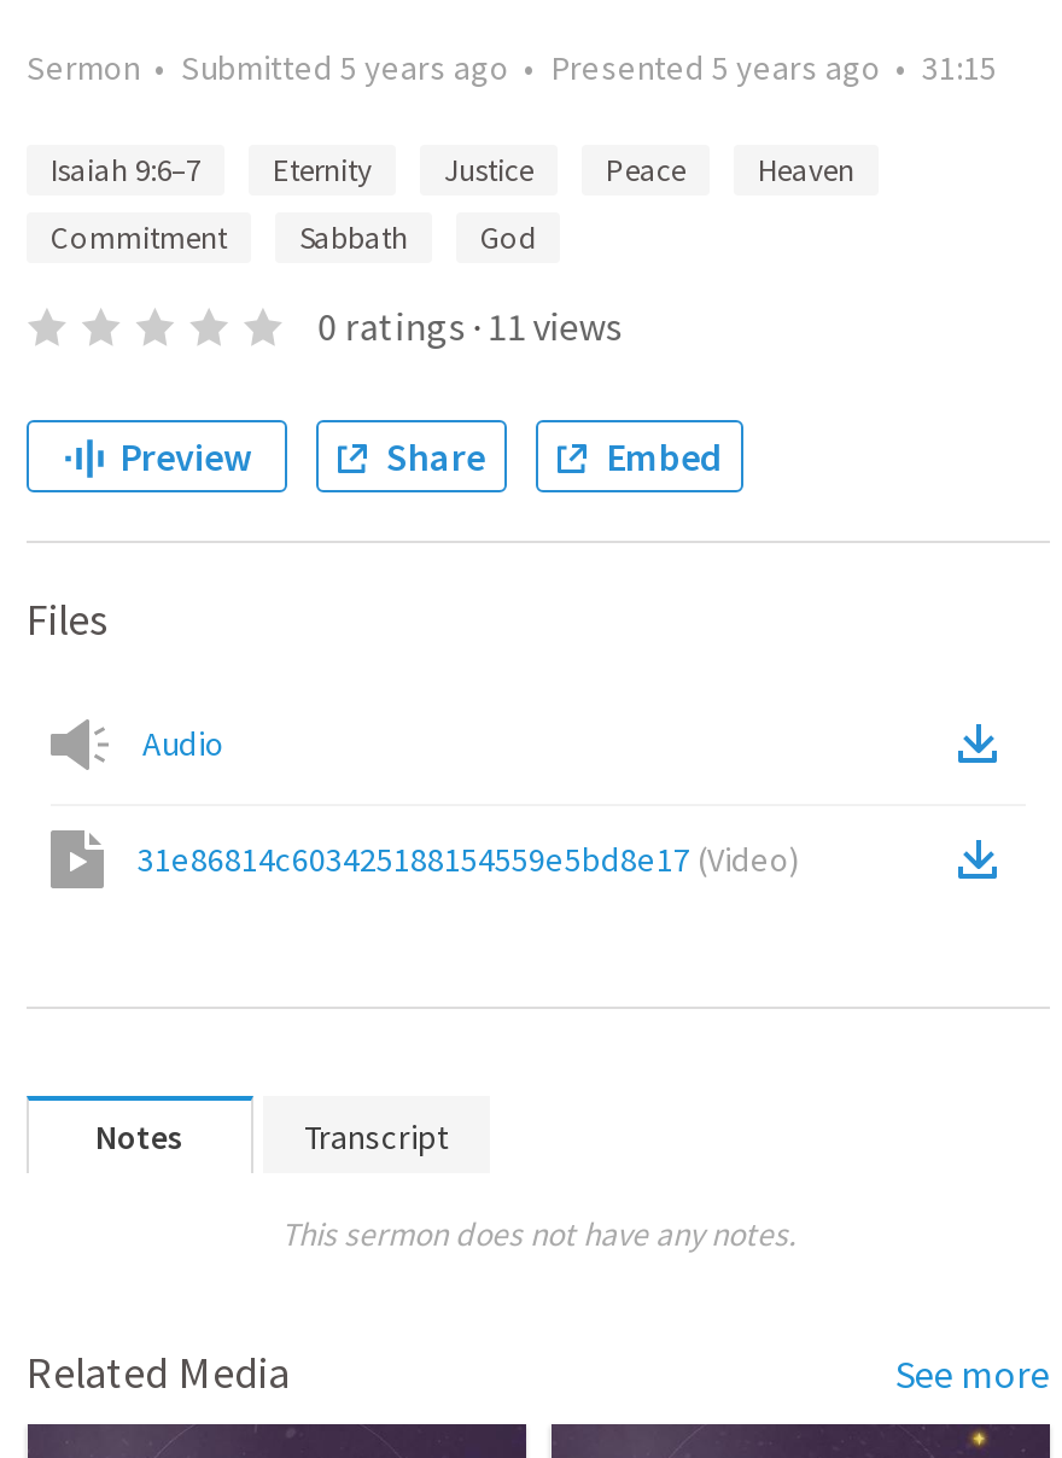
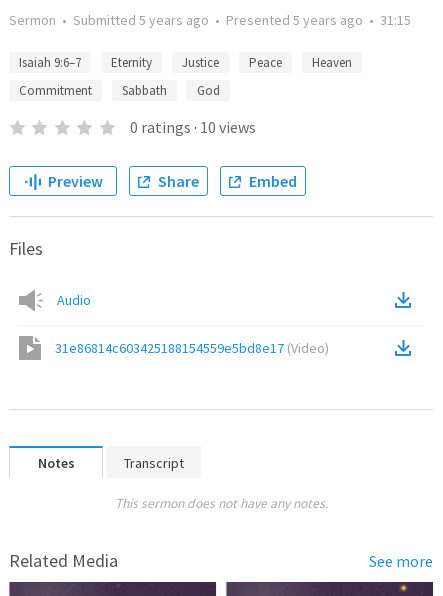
[318,302,622,350] 0 ratings · 11 views -> [130,117,256,137] 0 ratings · 10 views

